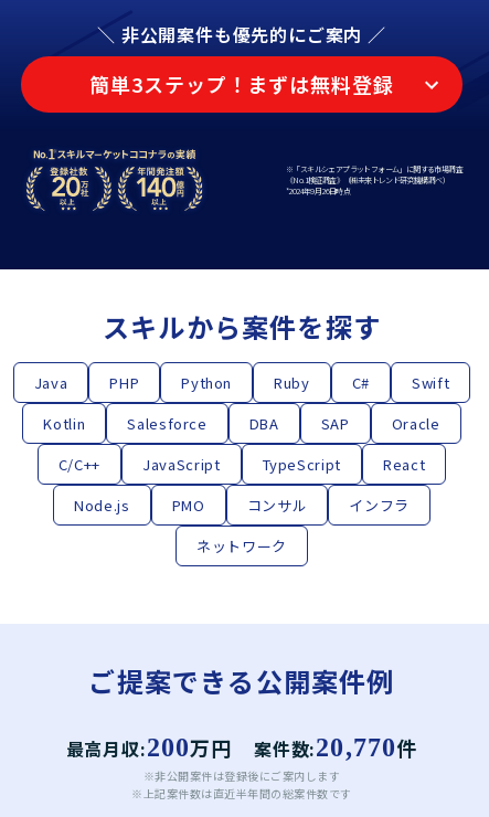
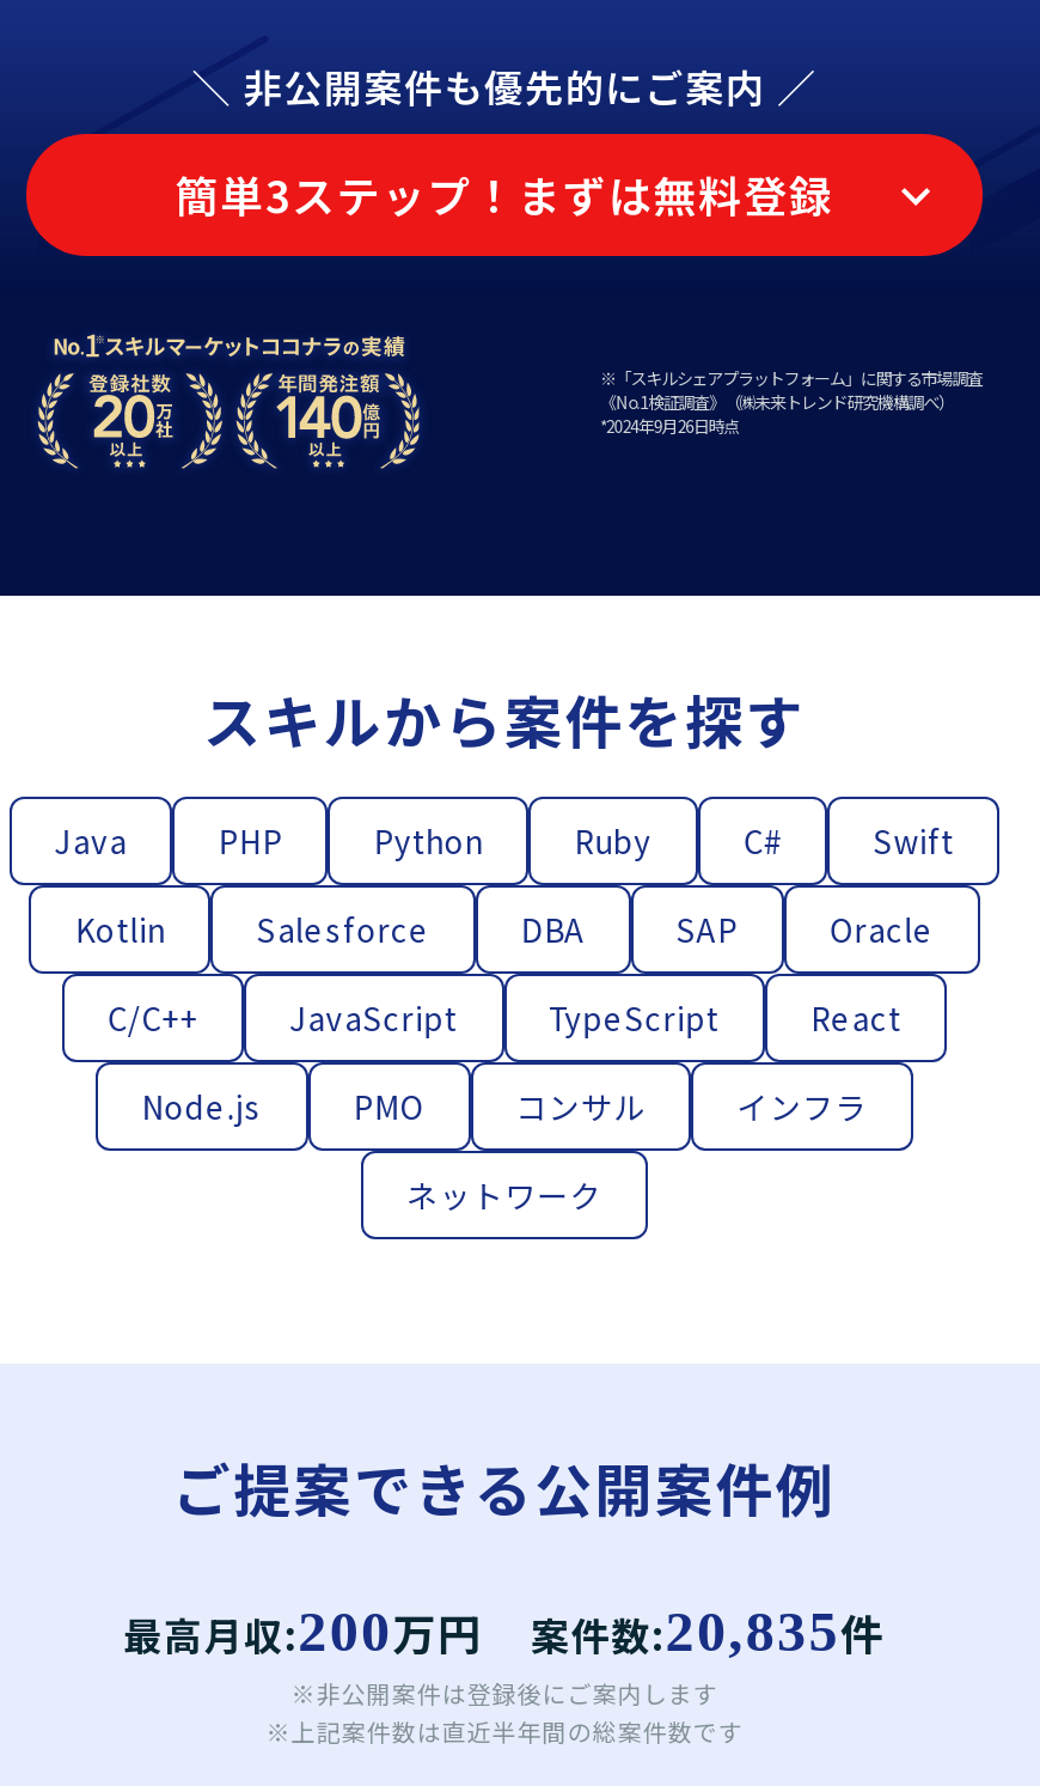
[66,733,418,762] 最高月収:200万円 案件数:20,770件 -> [123,1601,886,1663] 最高月収:200万円 案件数:20,835件

